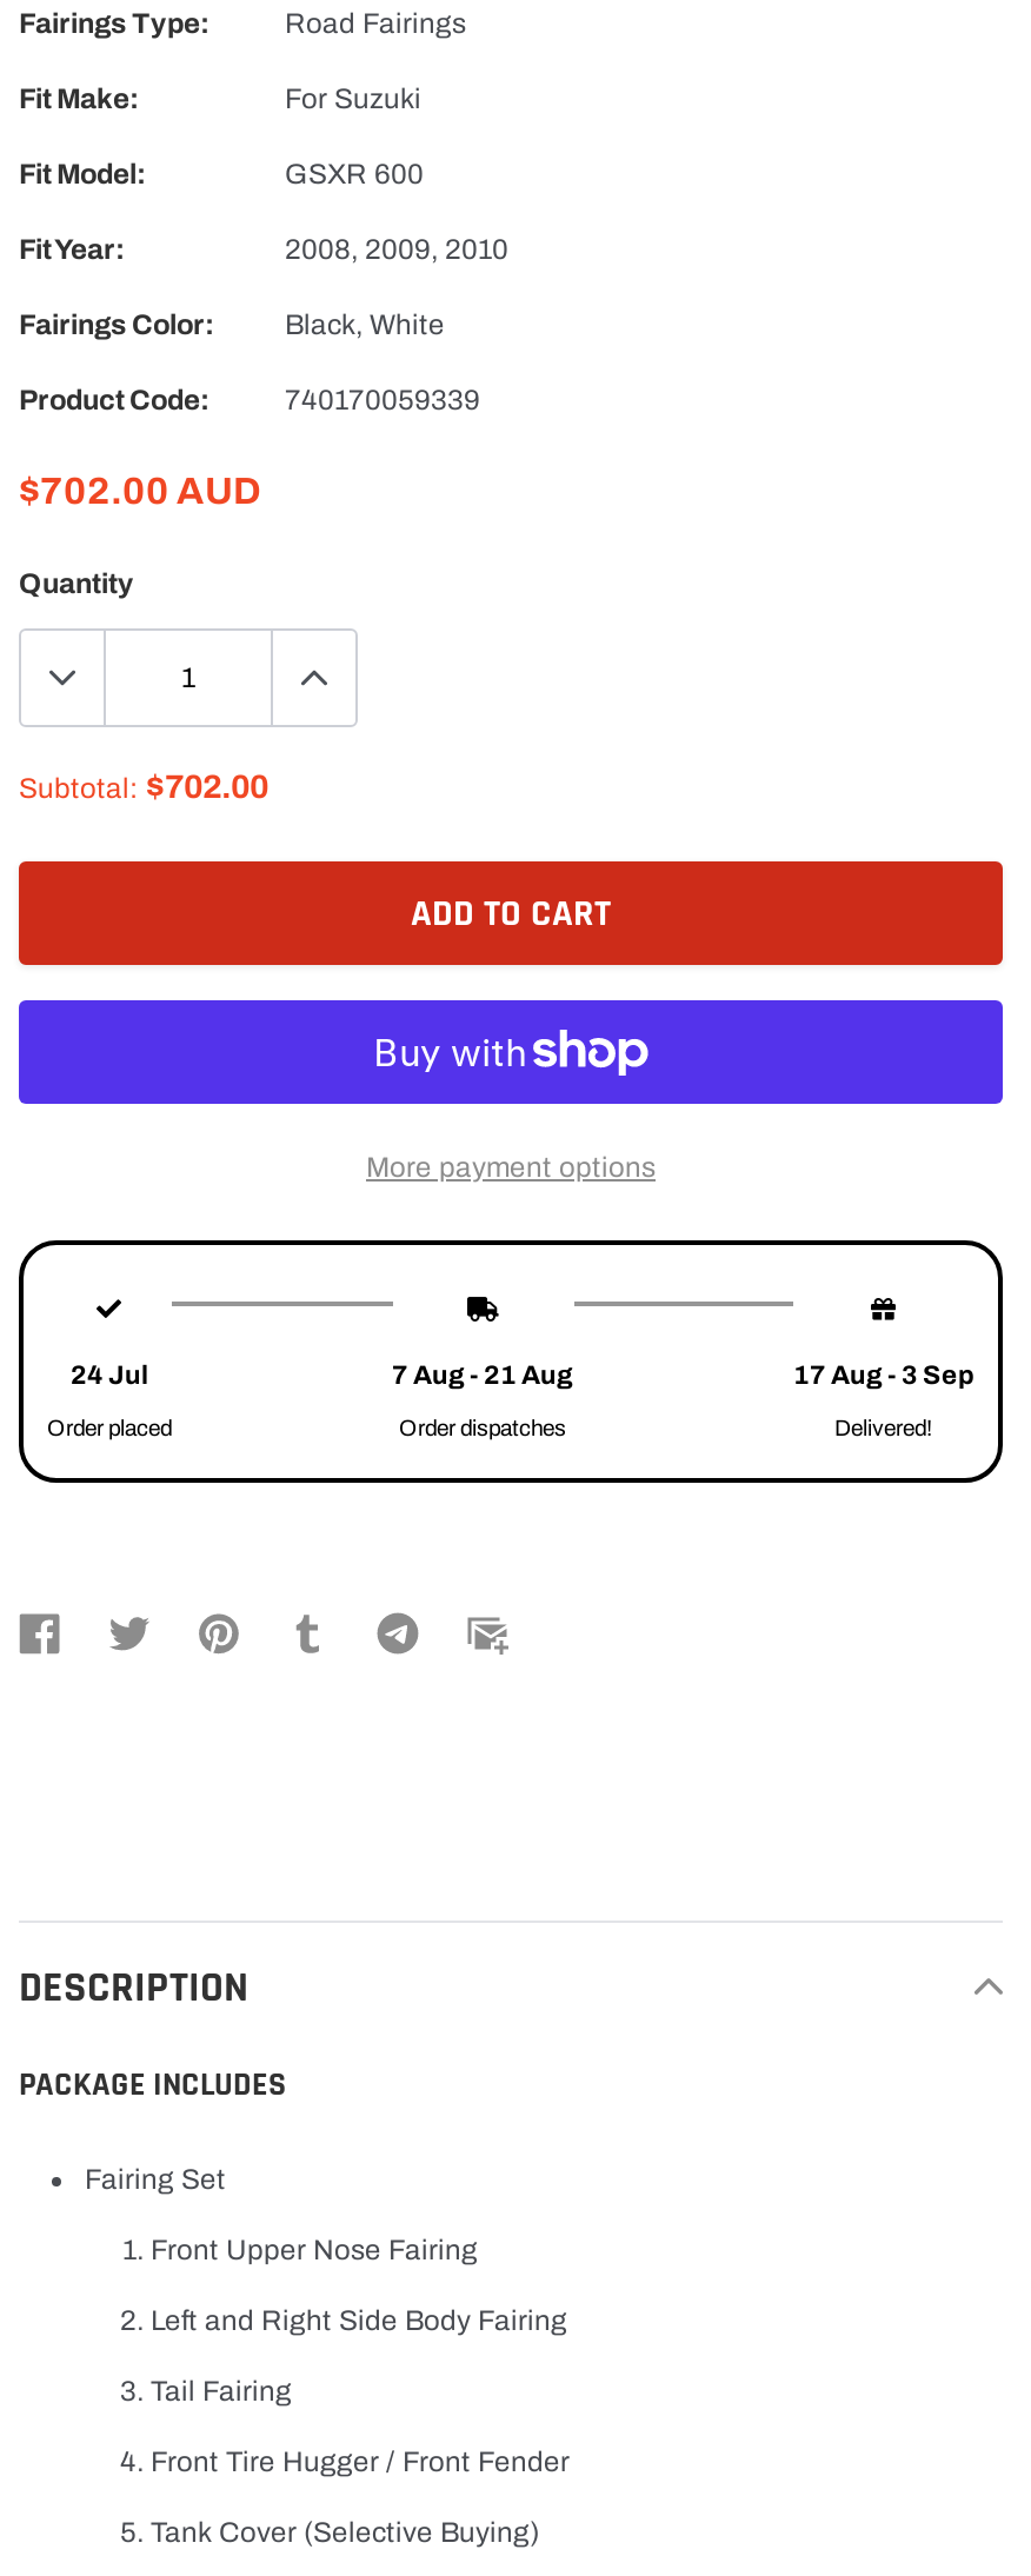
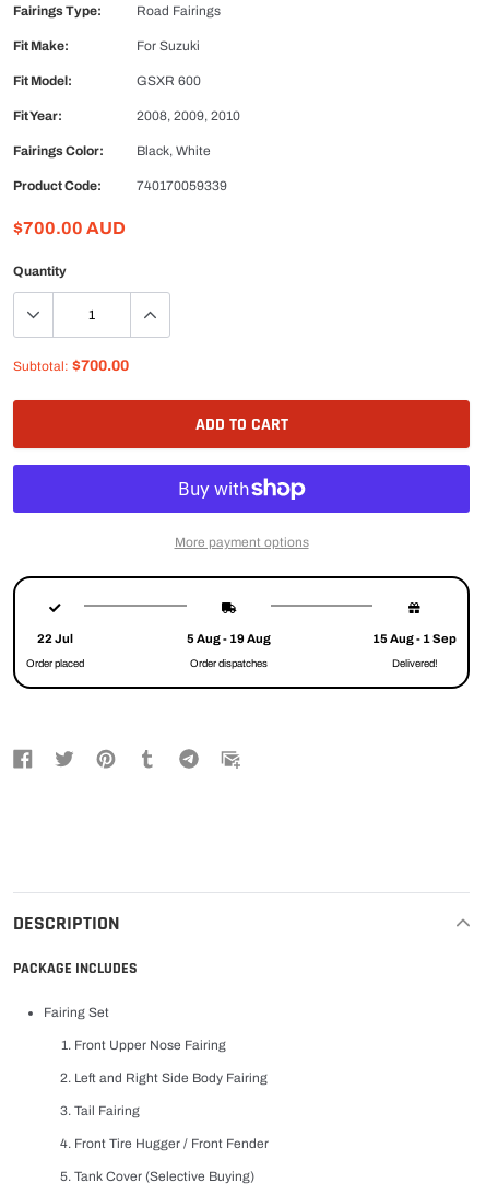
[19,470,261,510] $702.00 AUD -> [13,218,126,237] $700.00 AUD
[19,769,268,804] Subtotal: $702.00 -> [13,357,129,374] Subtotal: $700.00
[71,1360,148,1388] 24 Jul -> [37,632,73,645] 22 Jul
[392,1360,573,1388] 7 Aug - 21 Aug -> [186,632,270,645] 5 Aug - 19 Aug
[793,1360,975,1388] 17 Aug - 3 Sep -> [372,632,457,645] 15 Aug - 1 Sep

